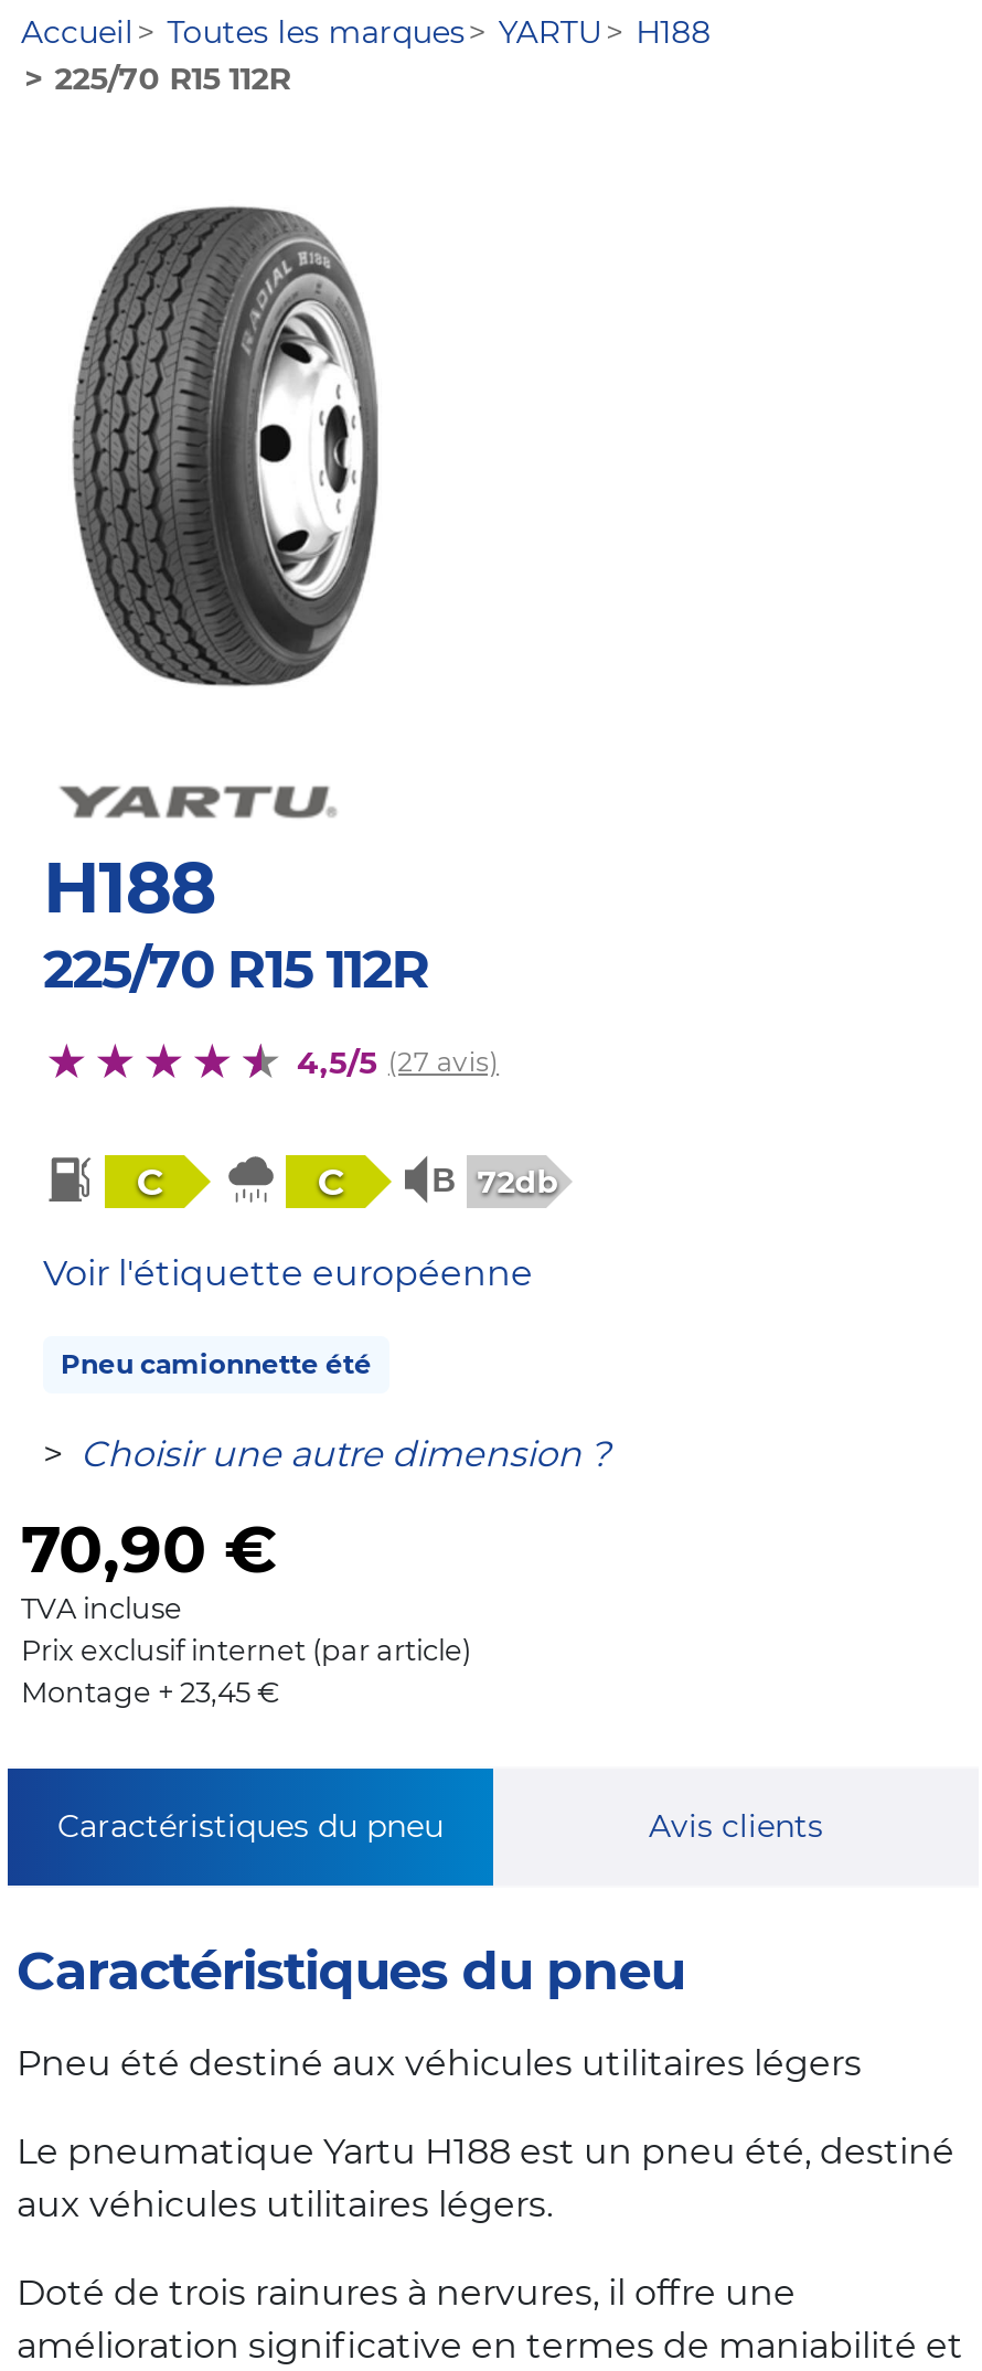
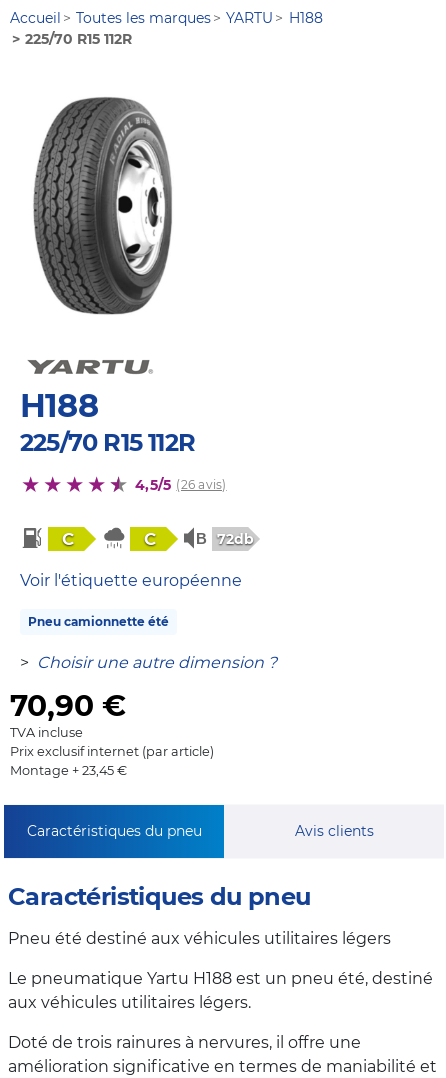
[297,1042,499,1081] 4,5/5 (27 avis) -> [135,476,227,494] 4,5/5 (26 avis)

